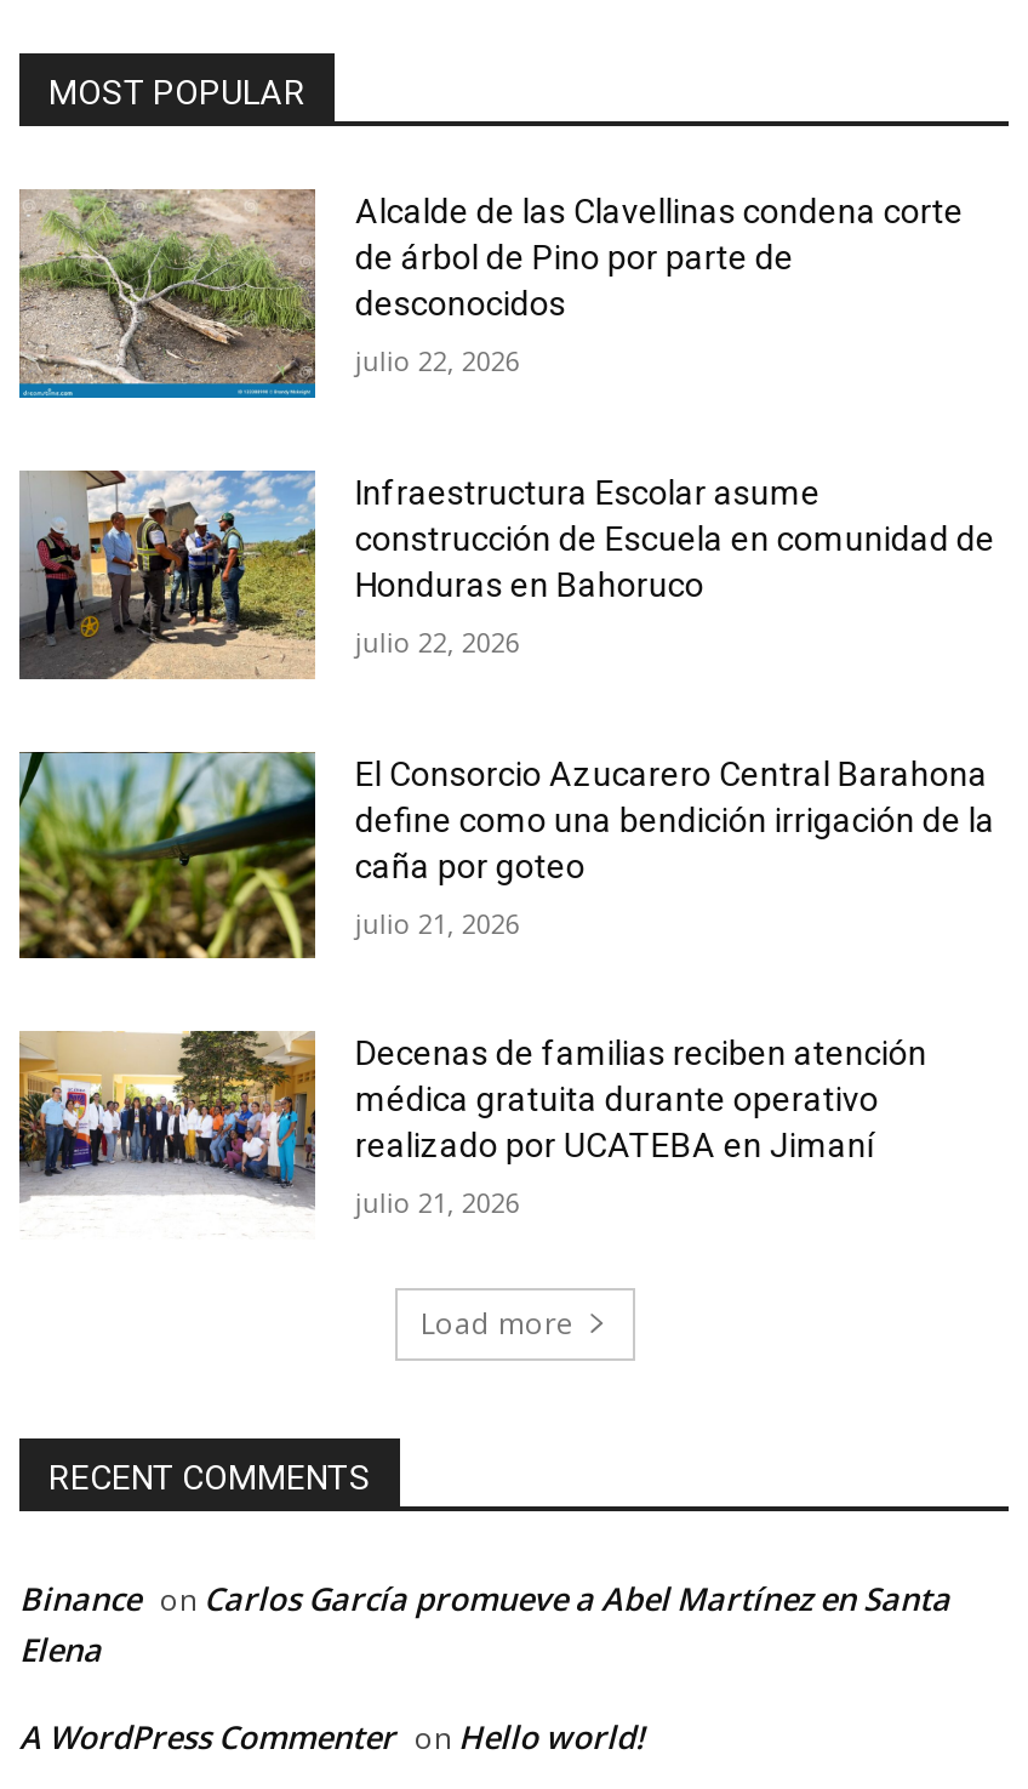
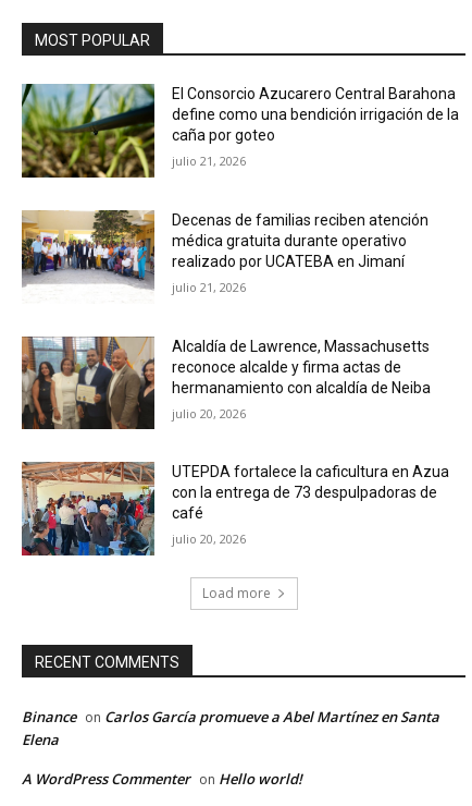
[17,189,995,660] [image] | Alcalde de las Clavellinas condena corte | de árbol de Pino por parte de | desconocidos | julio 22, 2026 | Infraestructura Escolar asume | construcción de Escuela en comunidad de | Honduras en Bahoruco | julio 22, 2026 -> none
[19,468,318,682] [image] -> none
moved [15,747,995,1221] -> [20,83,459,295]: [image] | El Consorcio Azucarero Central Barahona | define como una bendición irrigación de la | ... | realizado por UCATEBA en Jimaní | julio 21, 2026
none -> [21,337,450,547] [image] | Alcaldía de Lawrence, Massachusetts | reconoce alcalde y firma actas de | hermanamiento con alcaldía de Neiba | julio 20, 2026 | UTEPDA fortalece la caficultura en Azua | con la entrega de 73 despulpadoras de | café | julio 20, 2026
none -> [21,461,156,557] [image]

